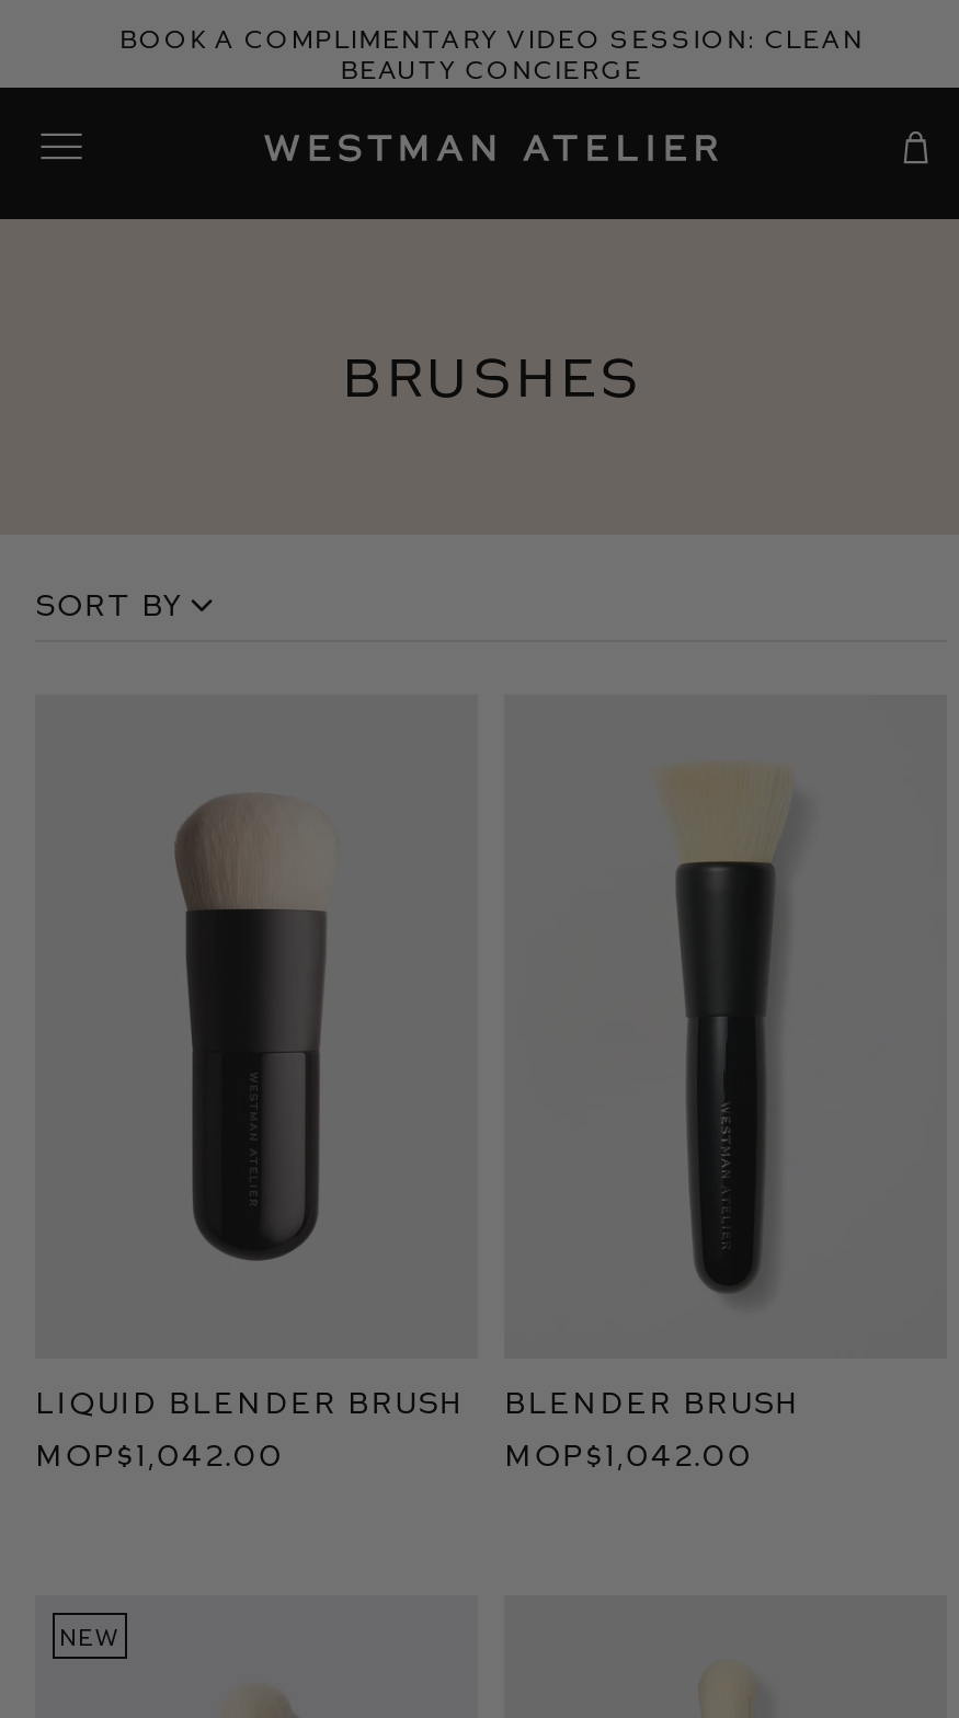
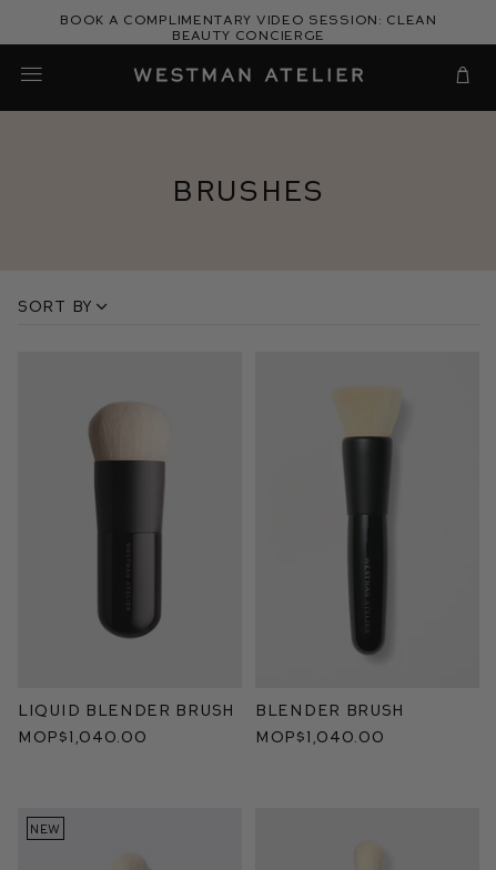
[35,1435,284,1473] MOP$1,042.00 -> [18,727,147,746] MOP$1,040.00
[504,1435,753,1473] MOP$1,042.00 -> [255,727,384,746] MOP$1,040.00

